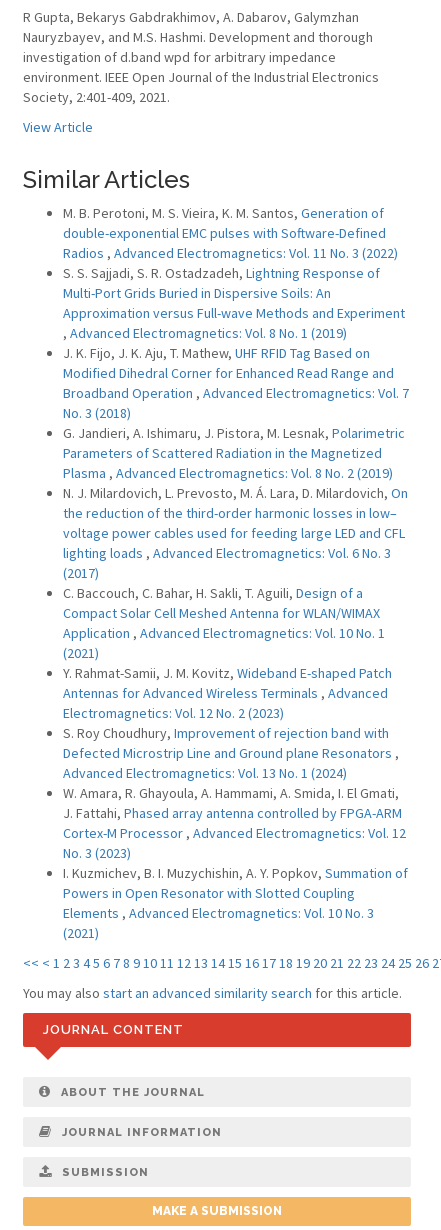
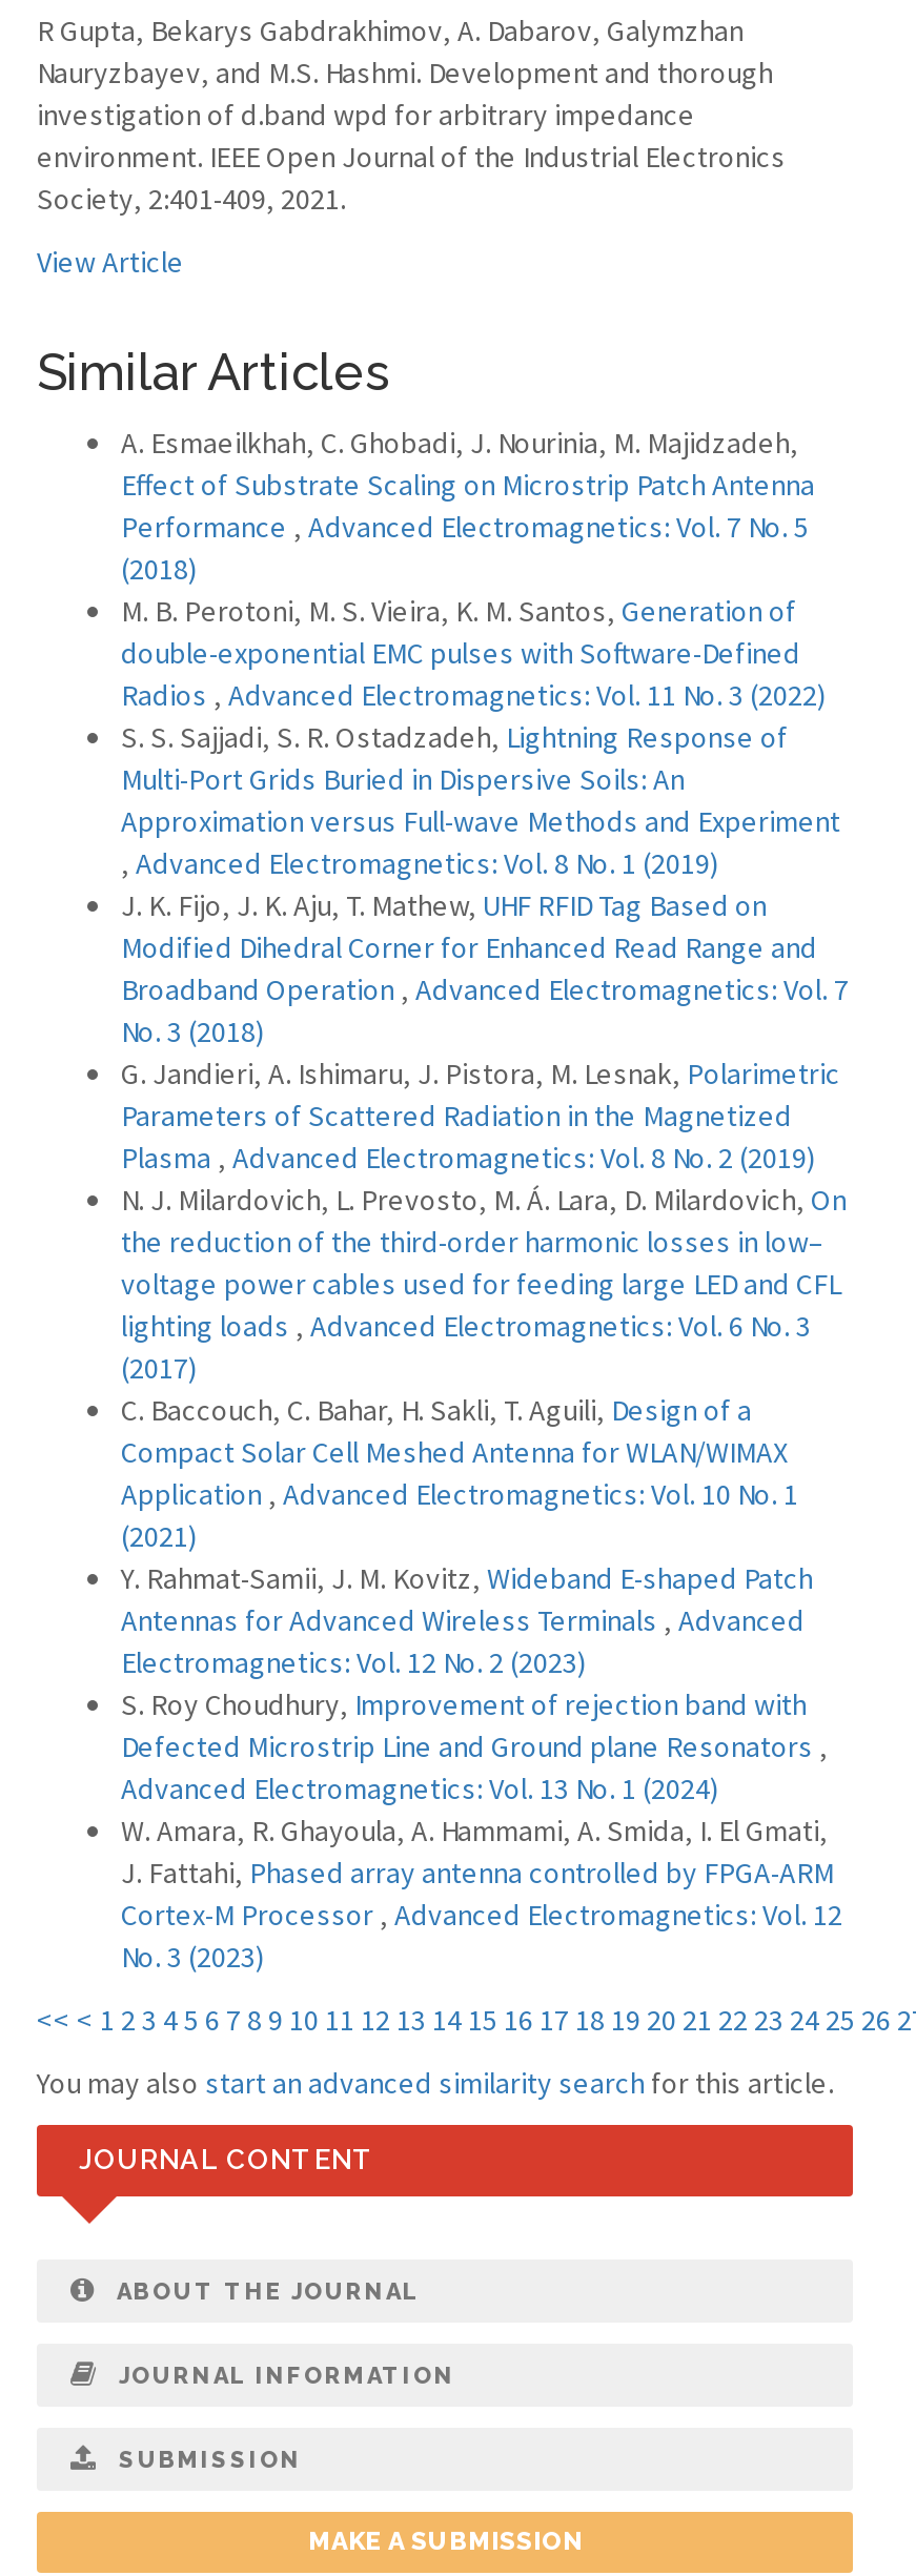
none -> [121,424,815,588] A. Esmaeilkhah, C. Ghobadi, J. Nourinia, M. Majidzadeh, | Effect of Substrate Scaling on Microstrip Patch Antenna | Performance, Advanced Electromagnetics: Vol. 7 No. 5 | (2018)
moved [63,204,409,862] -> [121,592,849,1976]: M. B. Perotoni, M. S. Vieira, K. M. Santos, Generation of | double-exponential EMC pulses with Software-Defined | Radios, Advanced Electromagnetics: Vol. 11 No. 3 (2022) | ... | Cortex-M Processor, Advanced Electromagnetics: Vol. 12 | No. 3 (2023)
[63,864,408,942] I. Kuzmichev, B. I. Muzychishin, A. Y. Popkov, Summation of | Powers in Open Resonator with Slotted Coupling | Elements, Advanced Electromagnetics: Vol. 10 No. 3 | (2021) -> none

